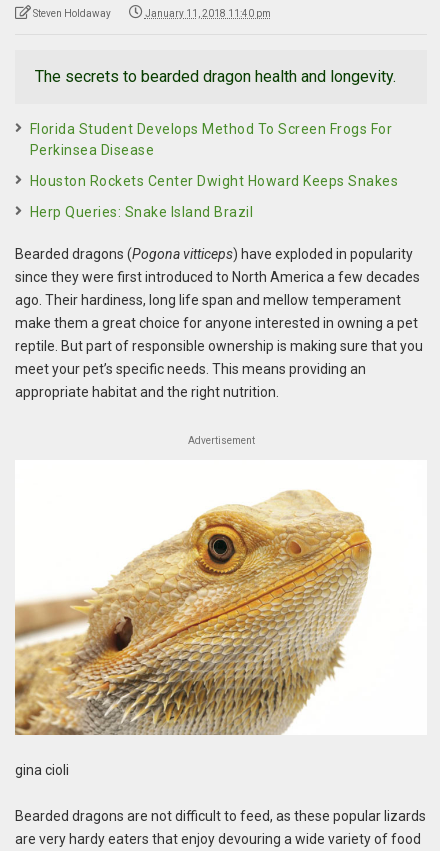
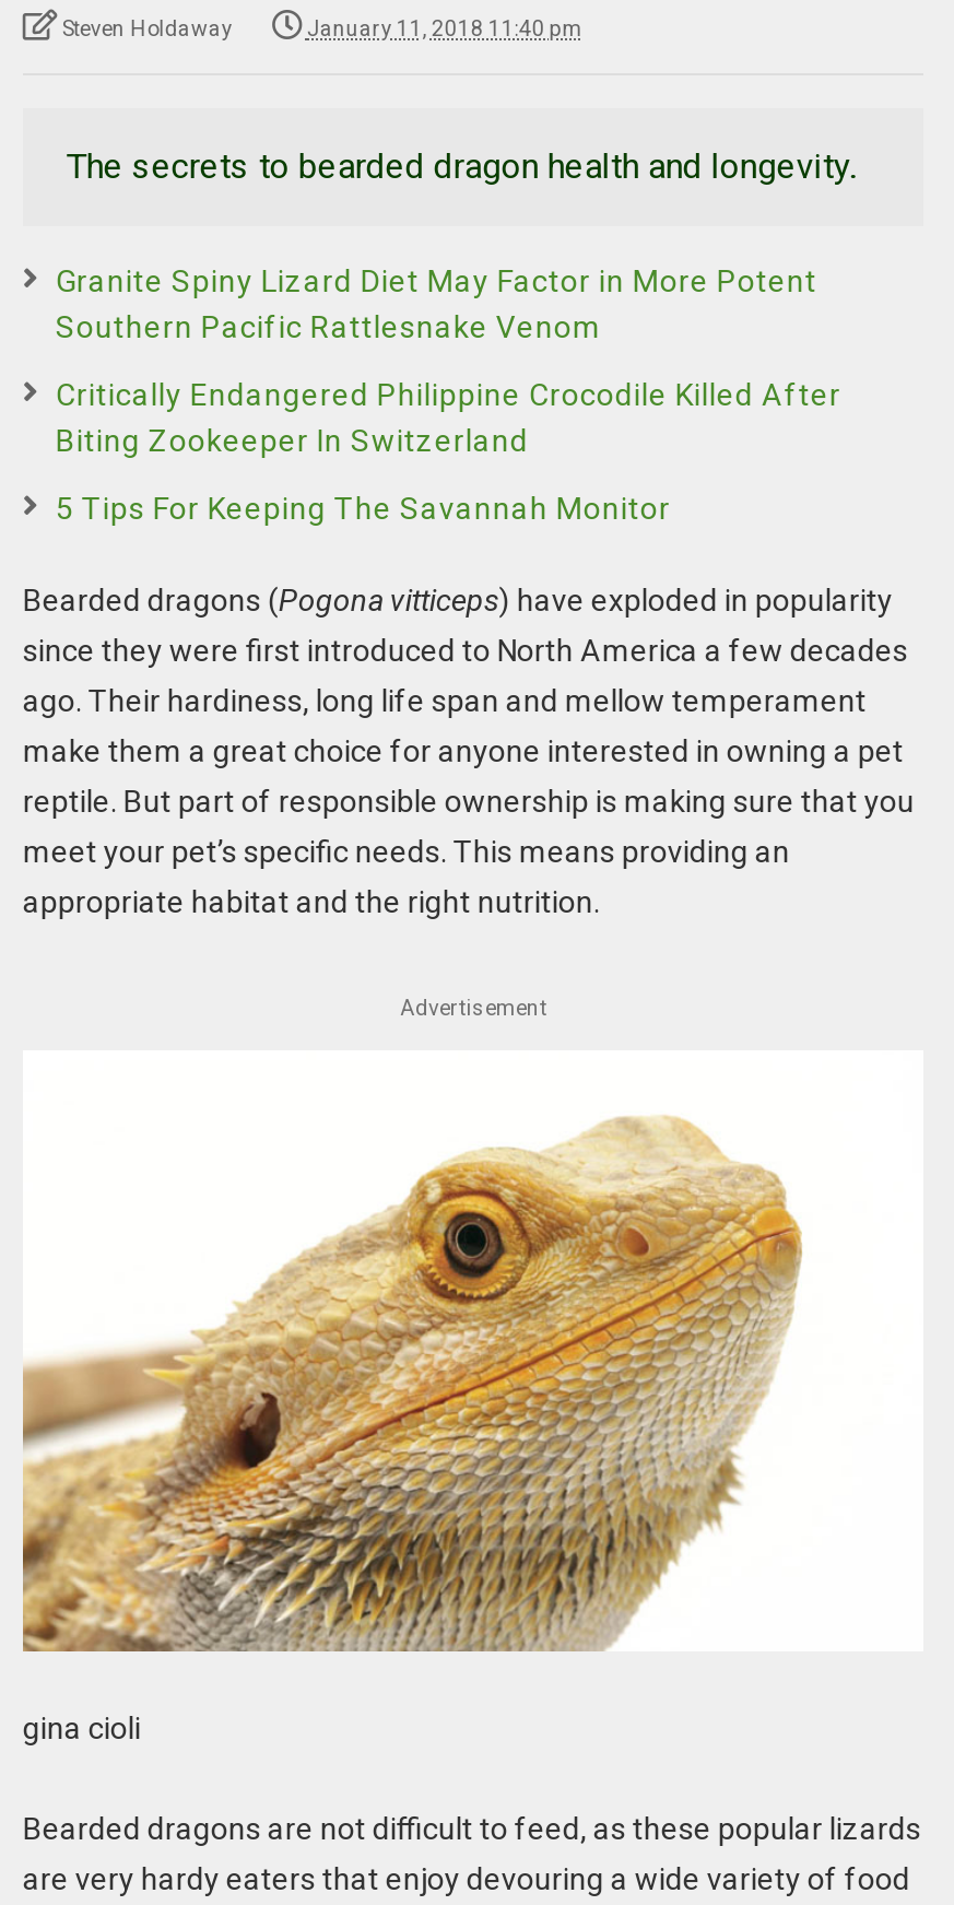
[30,121,392,158] Florida Student Develops Method To Screen Frogs For | Perkinsea Disease -> [56,263,817,344] Granite Spiny Lizard Diet May Factor in More Potent | Southern Pacific Rattlesnake Venom
[30,173,398,189] Houston Rockets Center Dwight Howard Keeps Snakes -> [56,377,841,458] Critically Endangered Philippine Crocodile Killed After | Biting Zookeeper In Switzerland
[30,204,253,220] Herp Queries: Snake Island Brazil -> [56,491,671,526] 5 Tips For Keeping The Savannah Monitor

